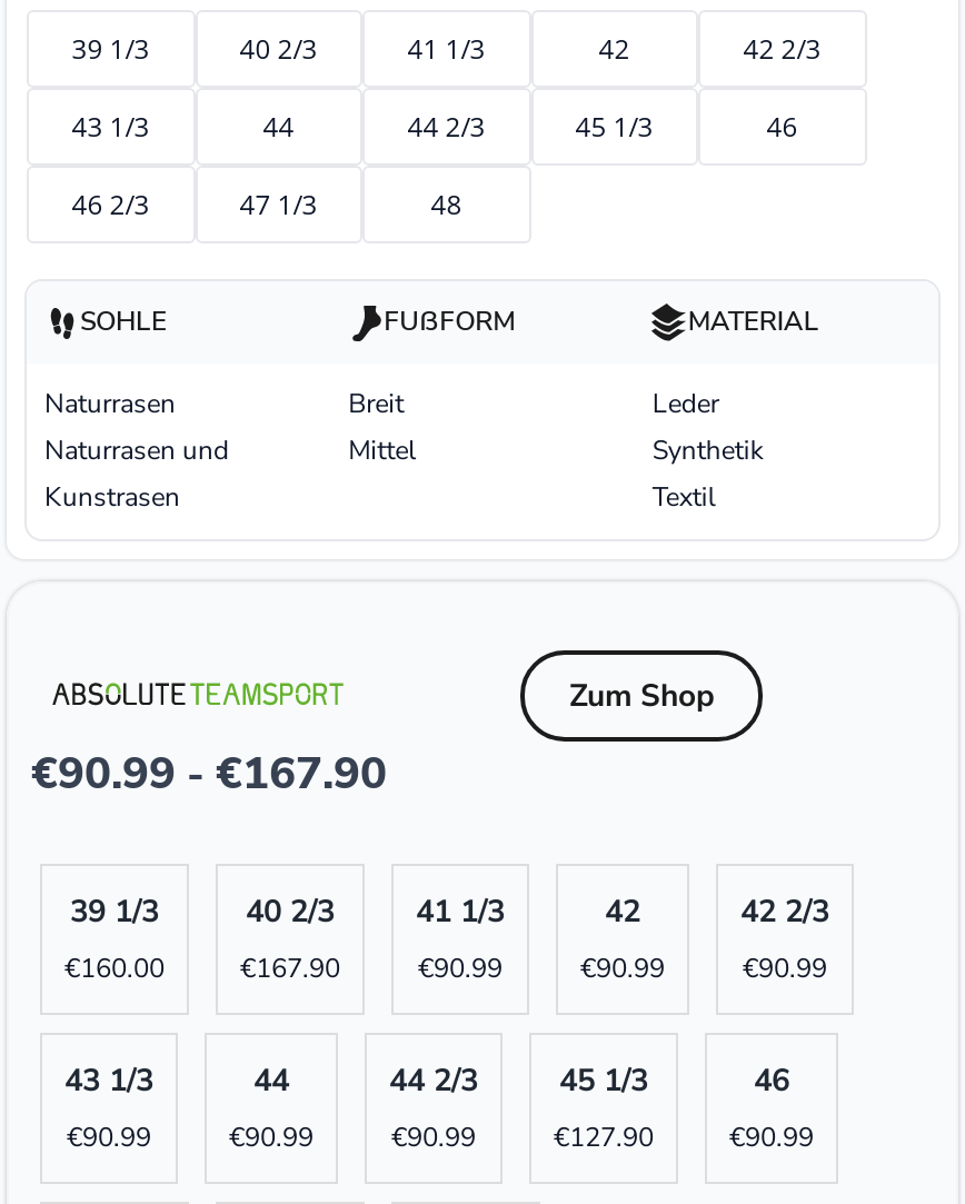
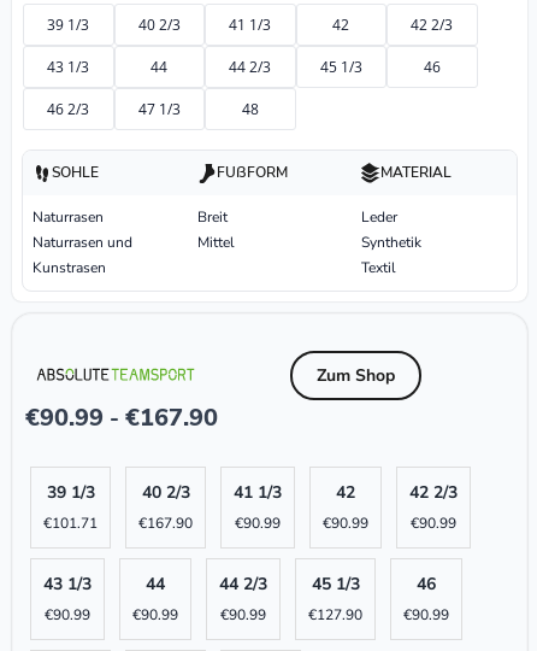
[64,950,165,986] €160.00 -> [43,513,98,533] €101.71

